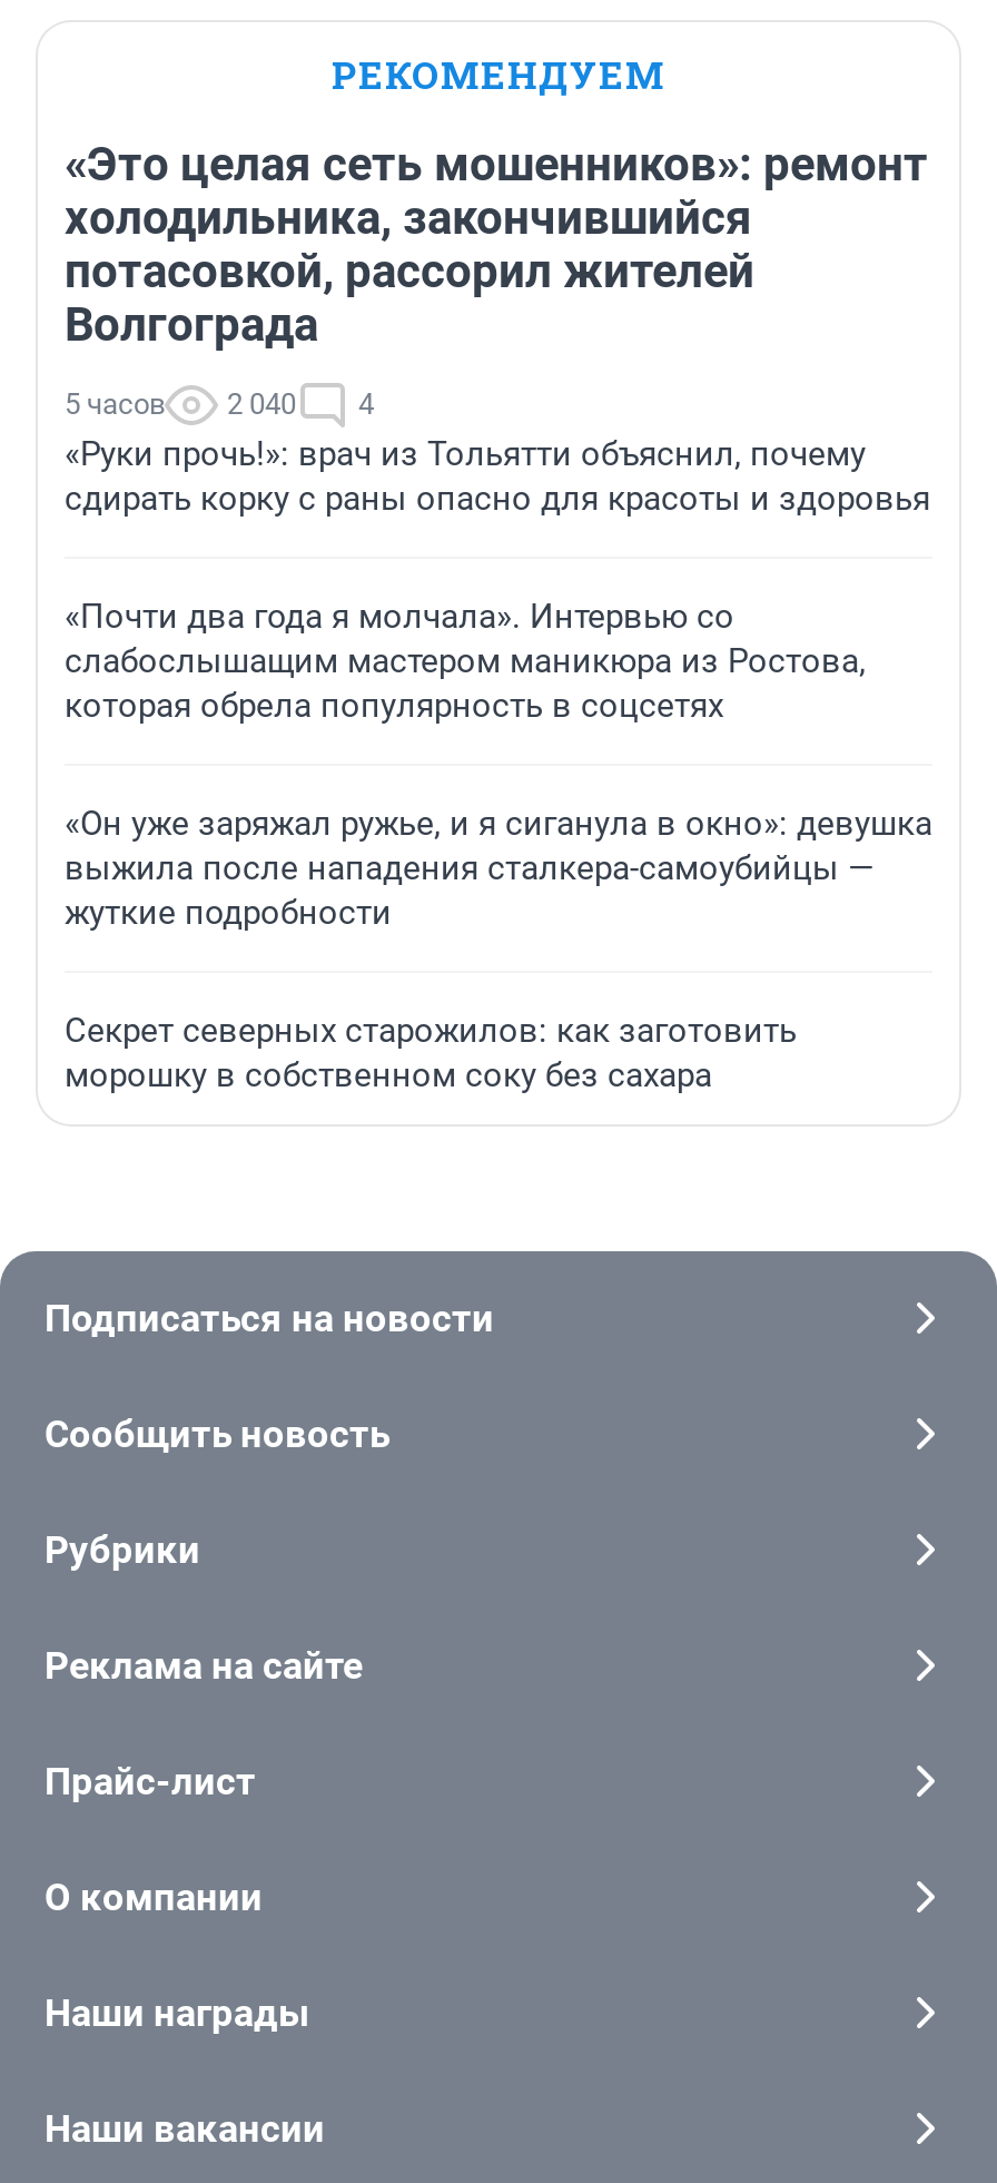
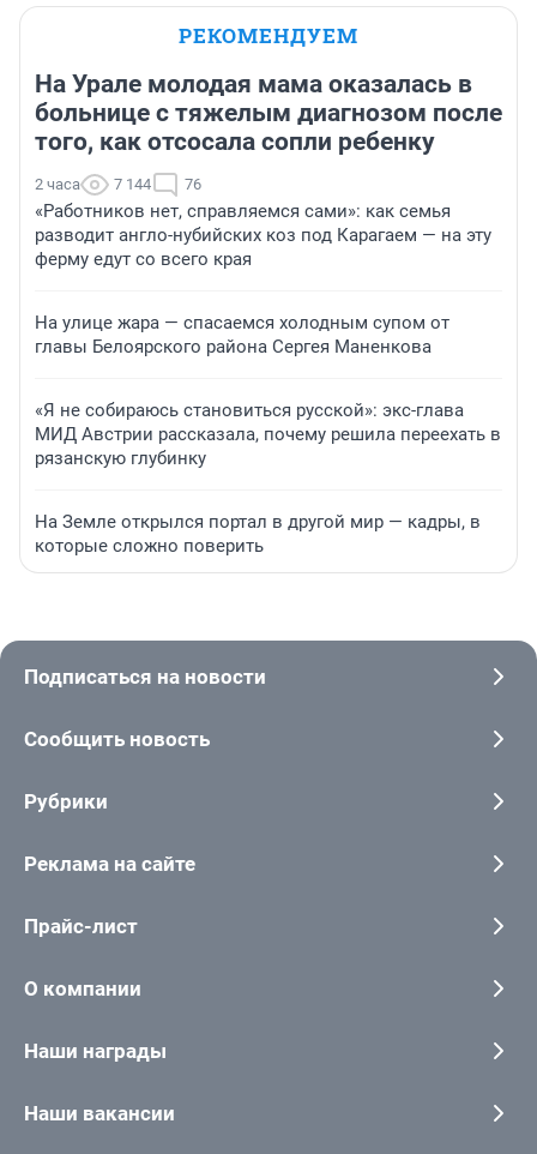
[65,138,928,352] «Это целая сеть мошенников»: ремонт | холодильника, закончившийся | потасовкой, рассорил жителей | Волгограда -> [35,70,502,156] На Урале молодая мама оказалась в | больнице с тяжелым диагнозом после | того, как отсосала сопли ребенку
[65,388,930,519] 5 часов | 2 040 | 4 | «Руки прочь!»: врач из Тольятти объяснил, почему | сдирать корку с раны опасно для красоты и здоровья -> [35,175,491,270] 2 часа | 7 144 | 76 | «Работников нет, справляемся сами»: как семья | разводит англо-нубийских коз под Карагаем — на эту | ферму едут со всего края
[65,597,866,726] «Почти два года я молчала». Интервью со | слабослышащим мастером маникюра из Ростова, | которая обрела популярность в соцсетях -> [35,312,449,358] На улице жара — спасаемся холодным супом от | главы Белоярского района Сергея Маненкова
[65,804,932,933] «Он уже заряжал ружье, и я сиганула в окно»: девушка | выжила после нападения сталкера-самоубийцы — | жуткие подробности -> [35,400,501,469] «Я не собираюсь становиться русской»: экс-глава | МИД Австрии рассказала, почему решила переехать в | рязанскую глубинку
[65,1011,797,1096] Секрет северных старожилов: как заготовить | морошку в собственном соку без сахара -> [35,511,481,557] На Земле открылся портал в другой мир — кадры, в | которые сложно поверить

